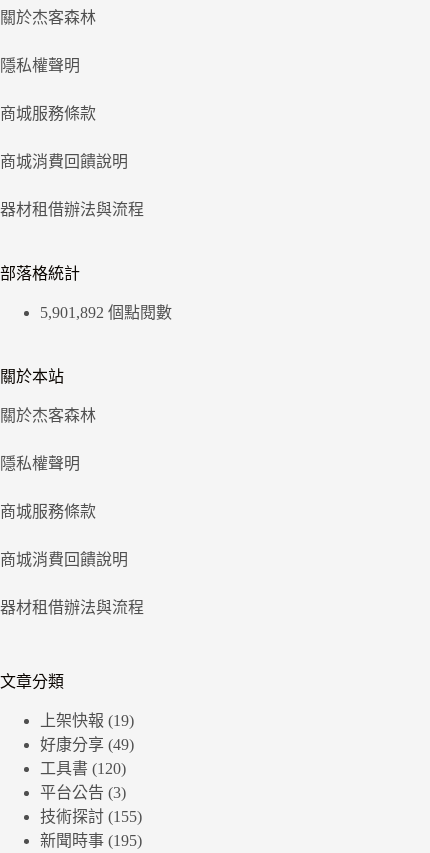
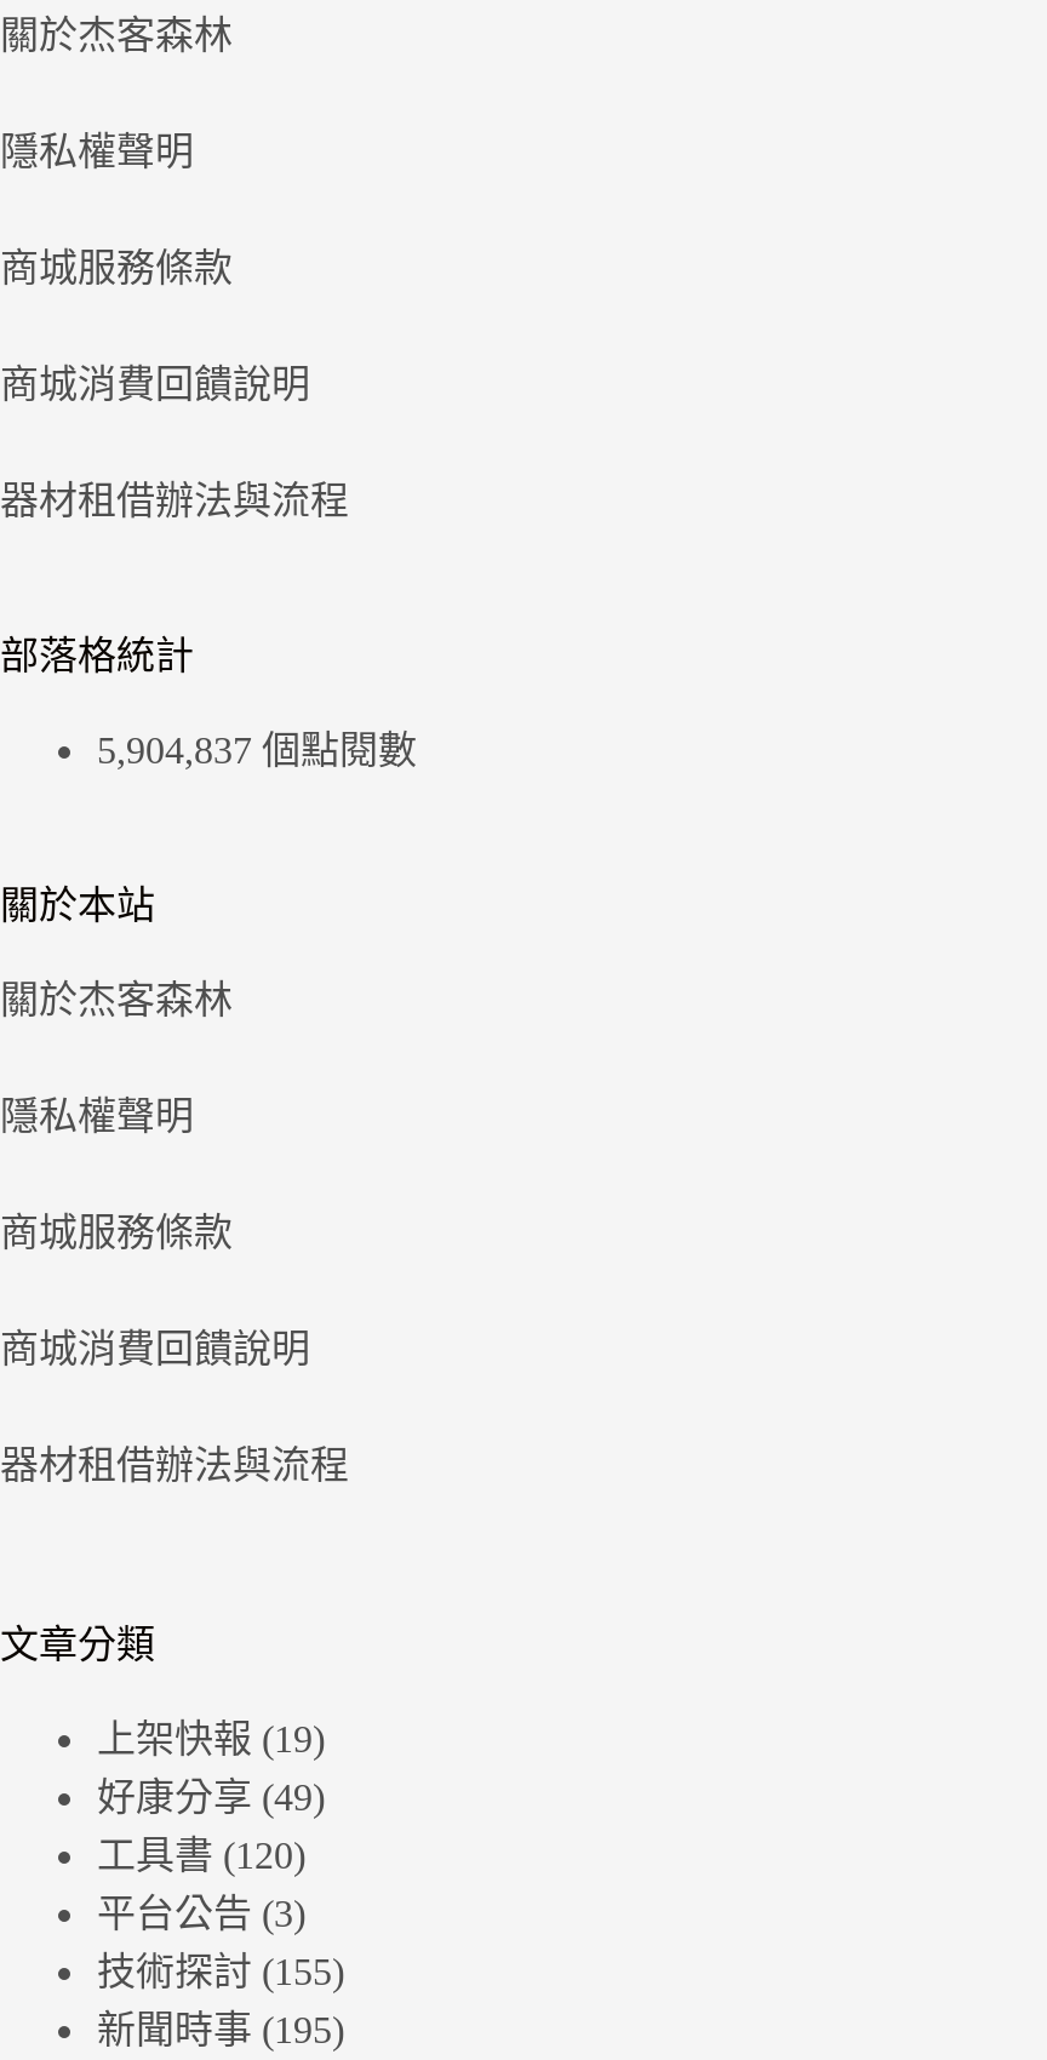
[40,304,172,321] 5,901,892 個點閱數 -> [97,730,417,771] 5,904,837 個點閱數

